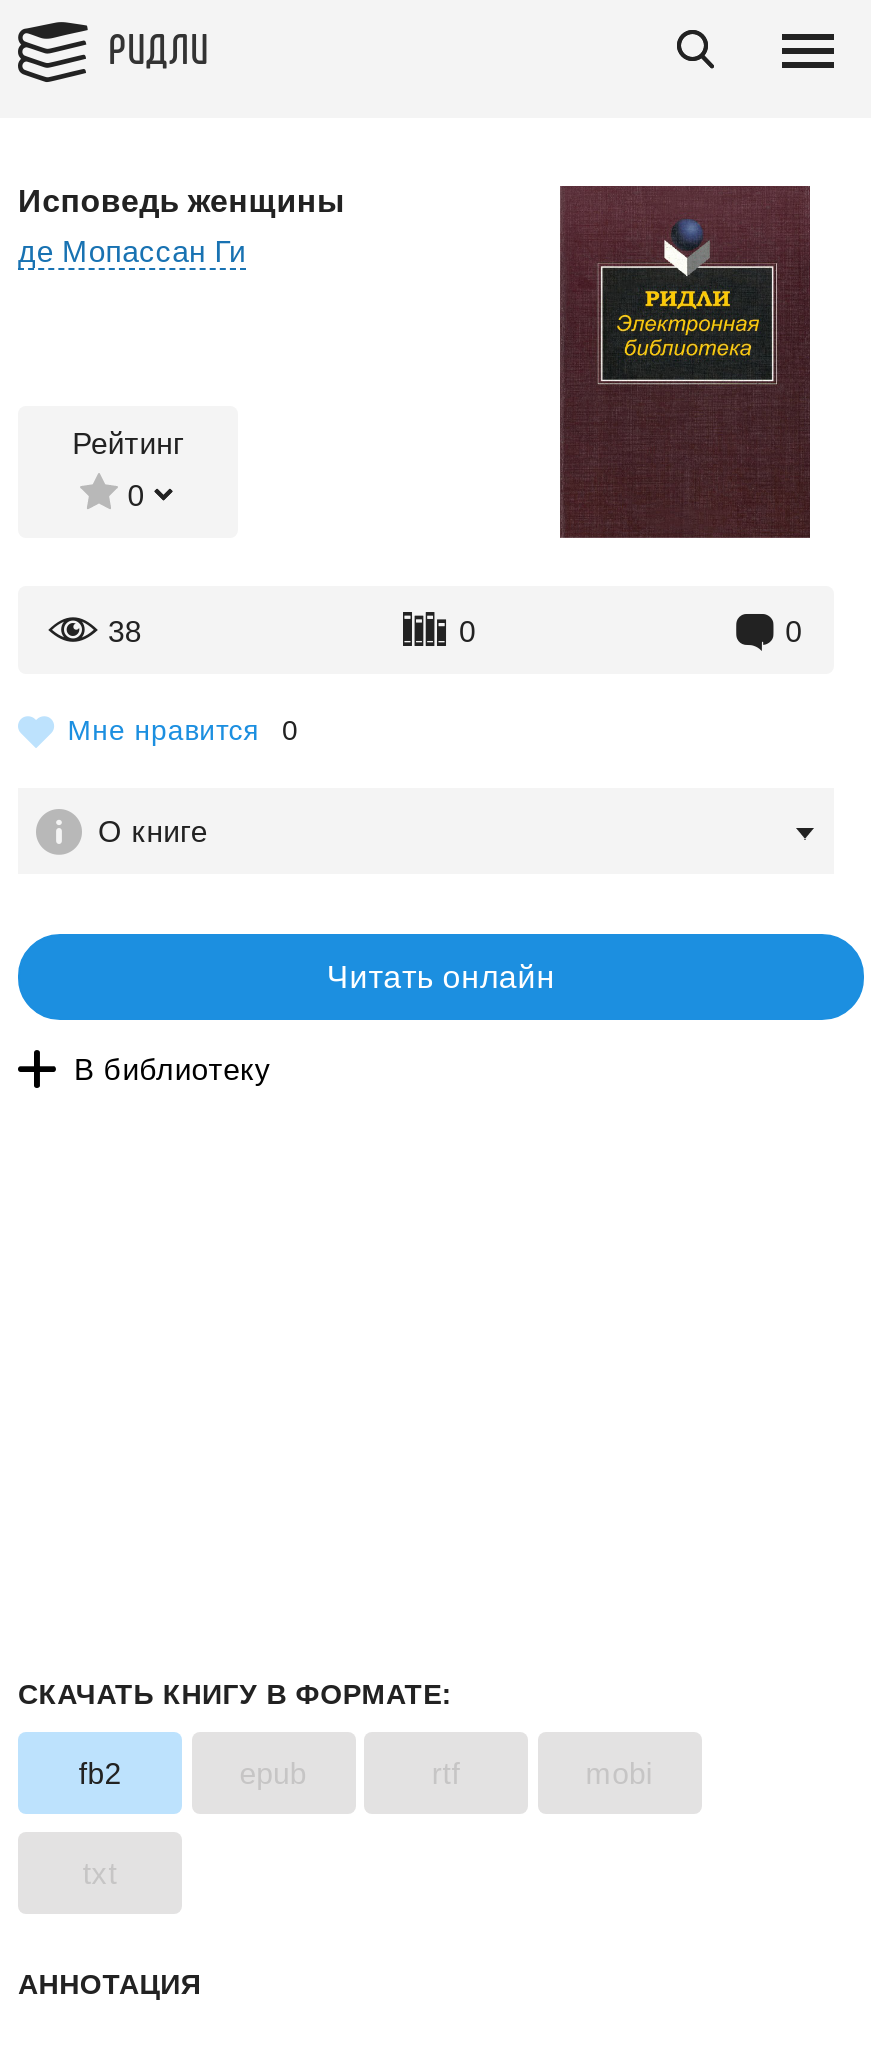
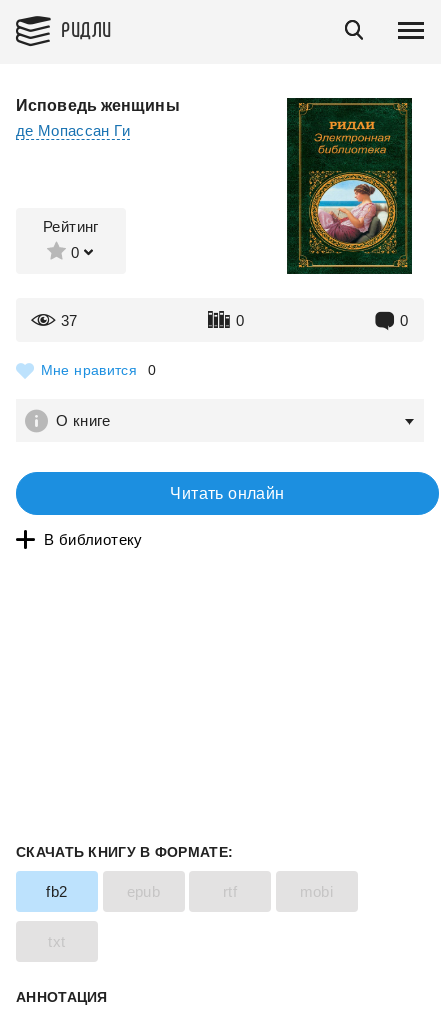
[560,186,810,538] [image] -> [287,98,412,274] [image]
[108,614,141,648] 38 -> [61,312,78,329] 37

